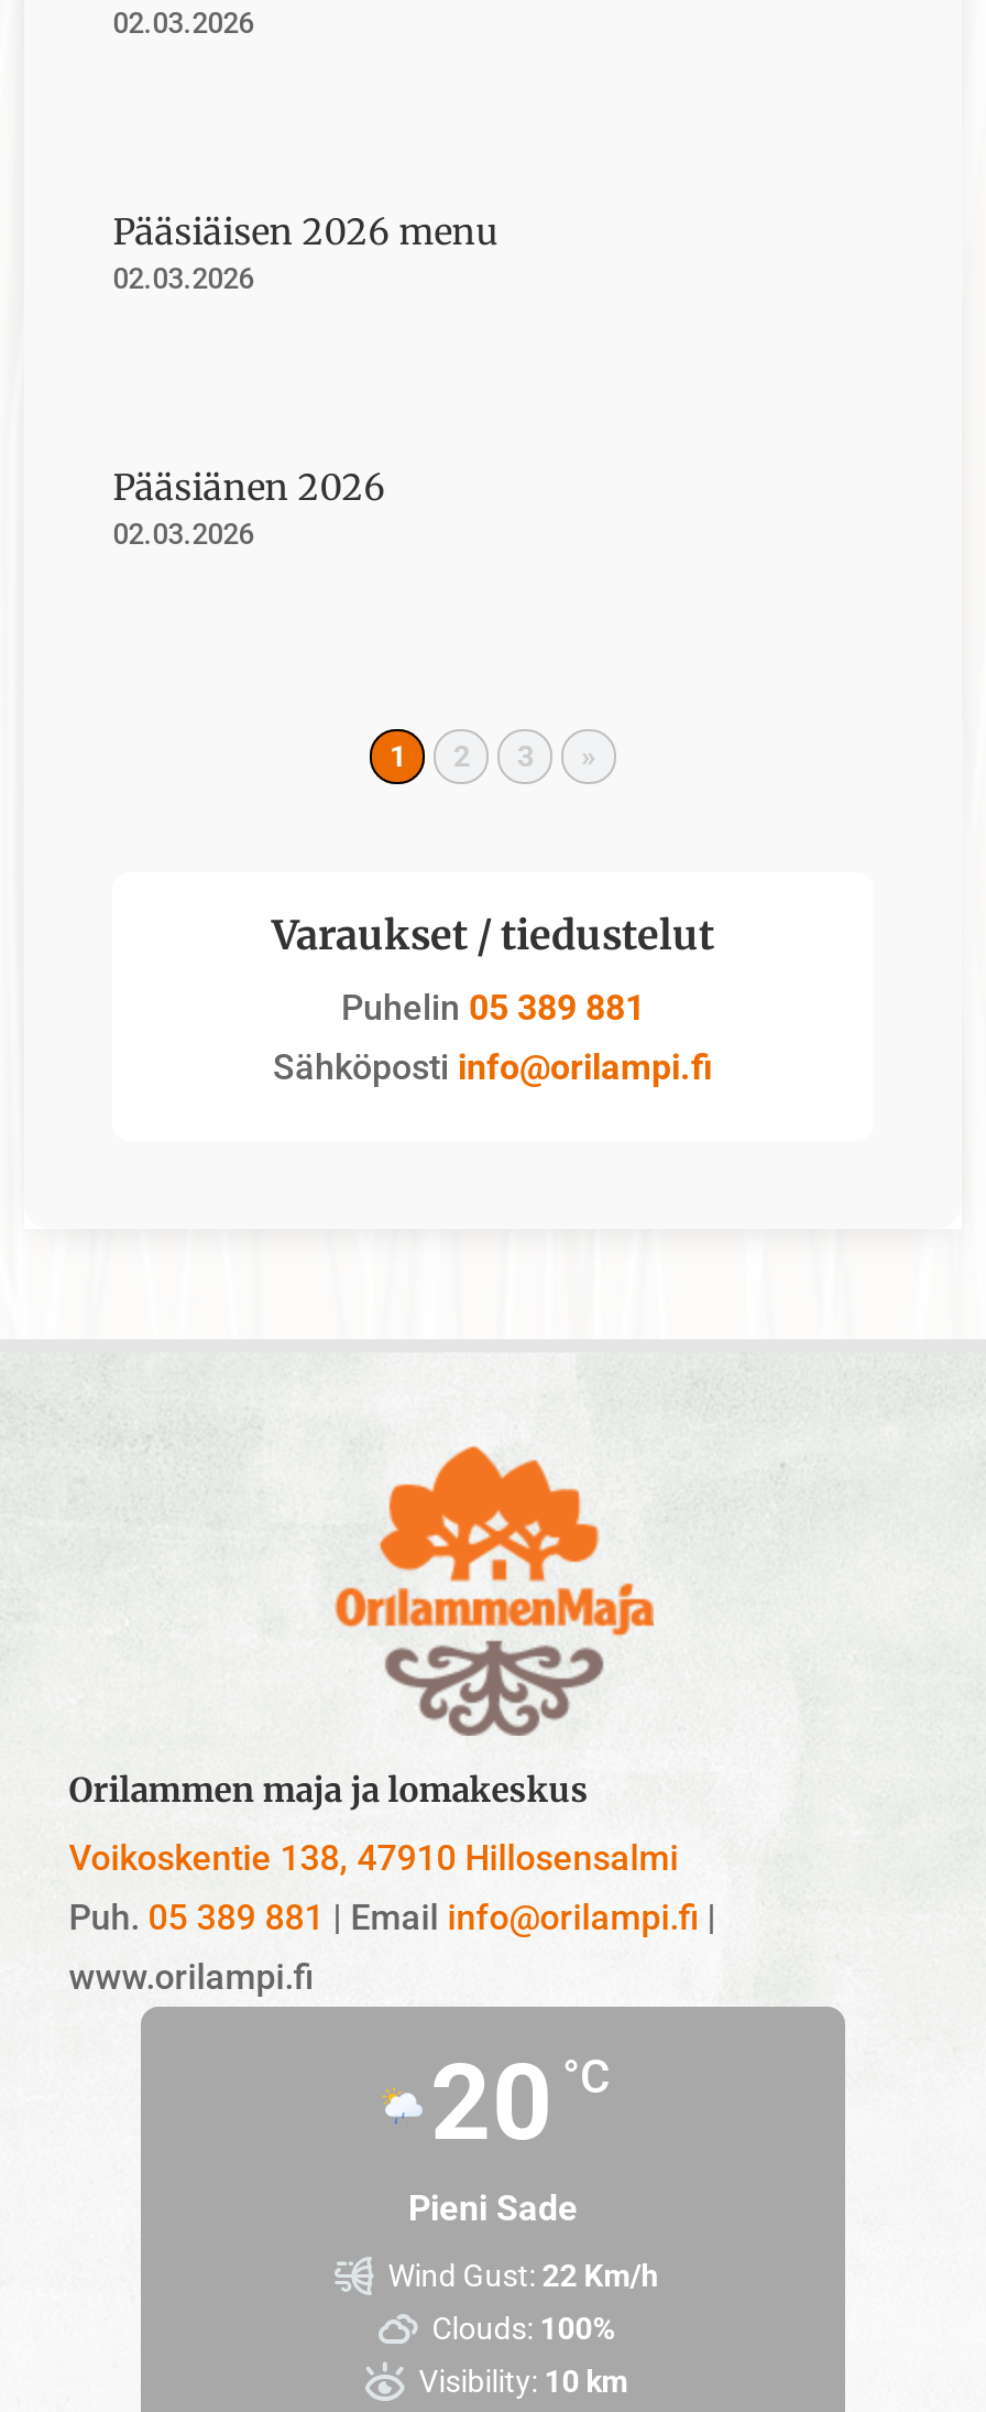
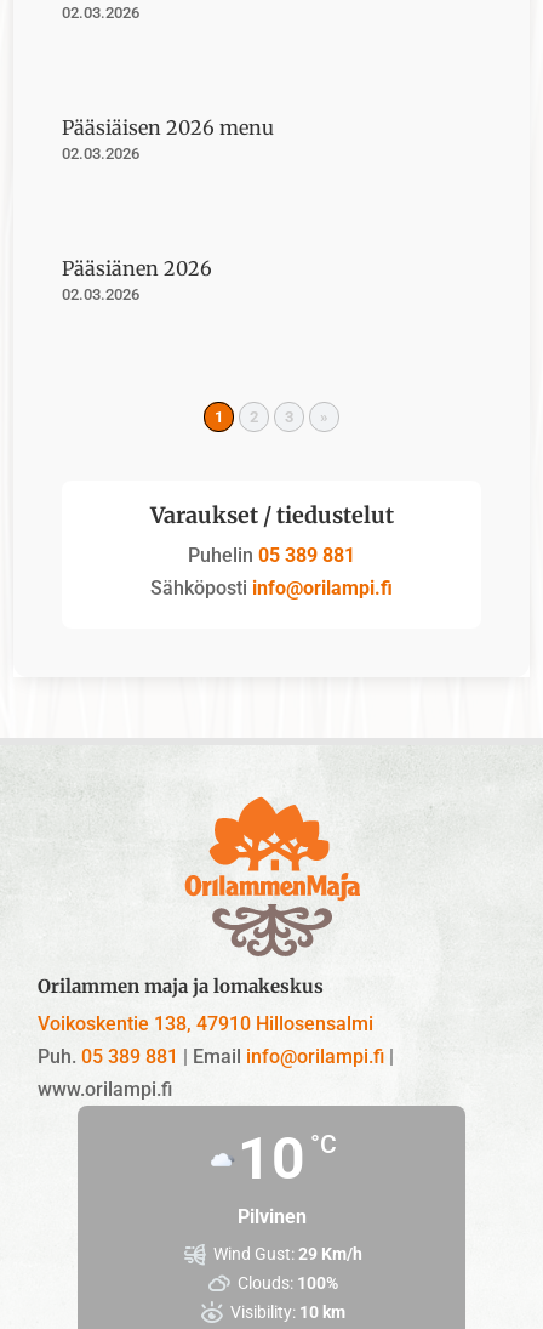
[408,2040,611,2229] 20 °C | Pieni Sade -> [237,1124,336,1228] 10 °C | Pilvinen
[388,2258,659,2293] Wind Gust: 22 Km/h -> [214,1244,363,1263] Wind Gust: 29 Km/h

